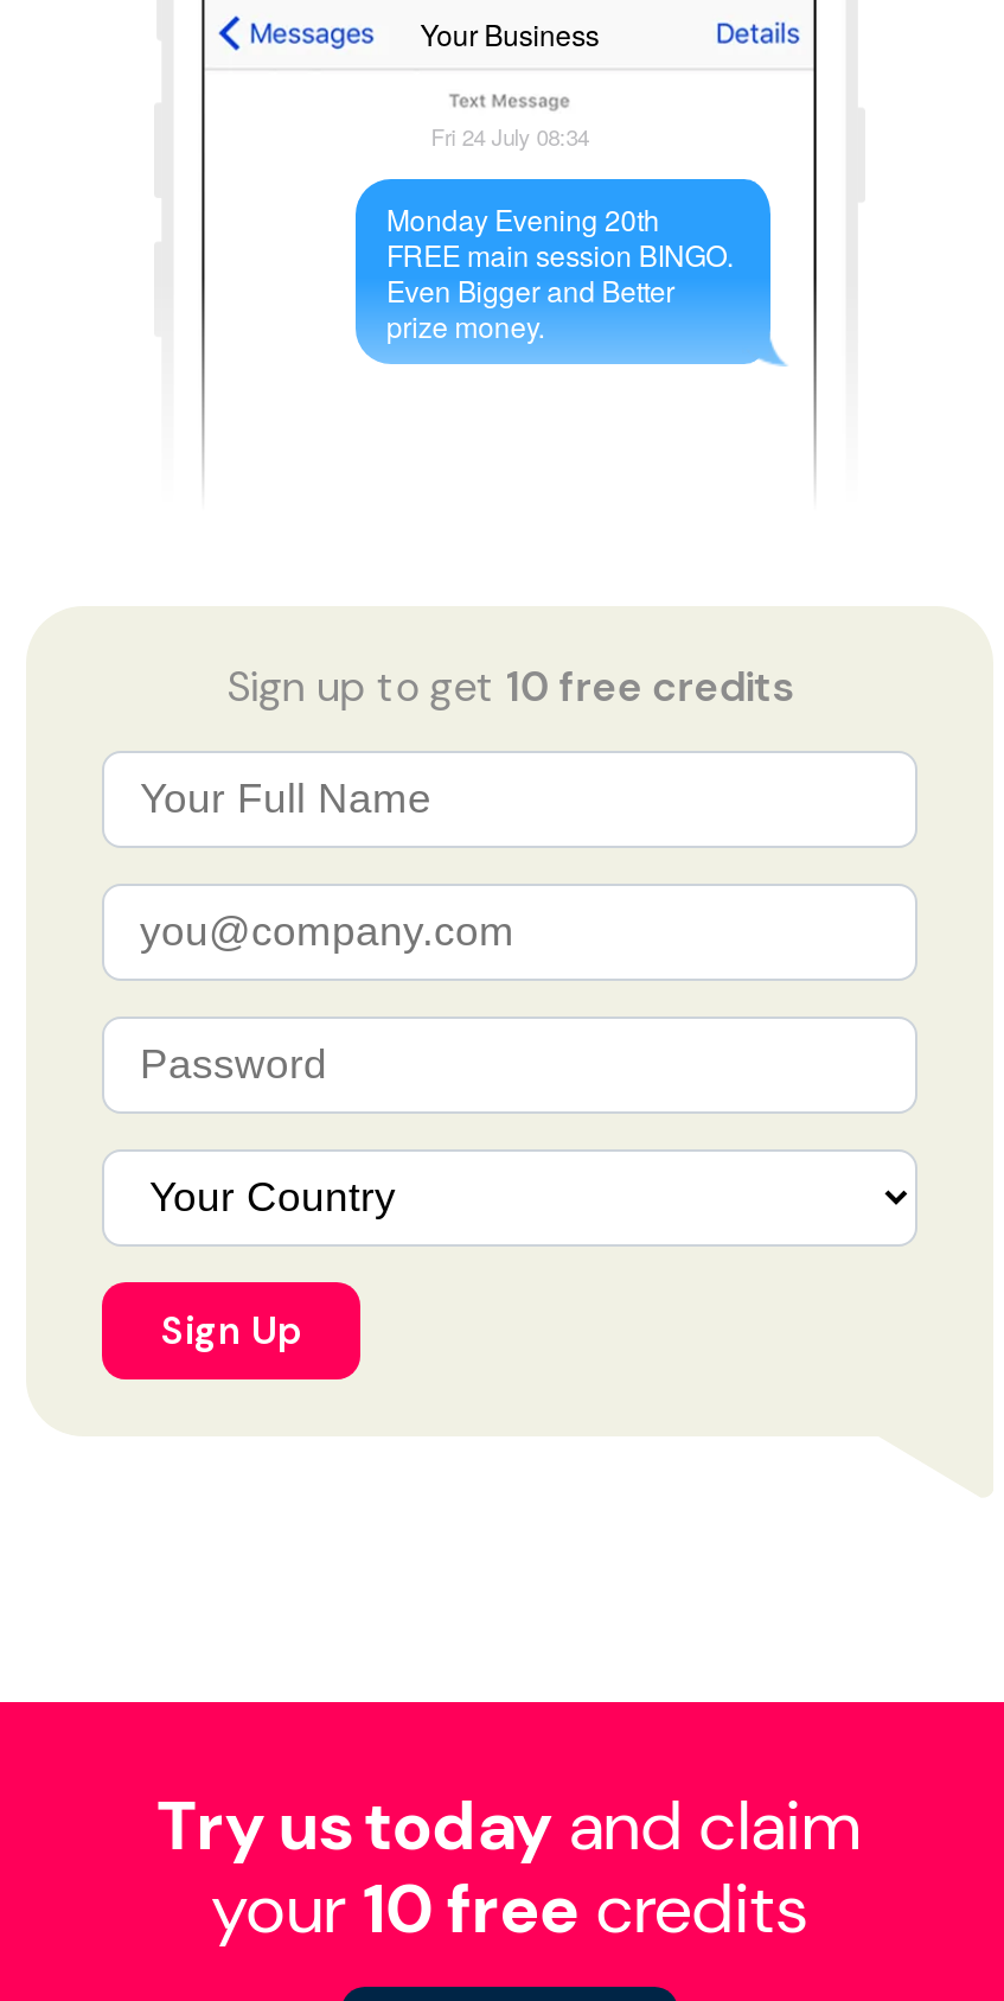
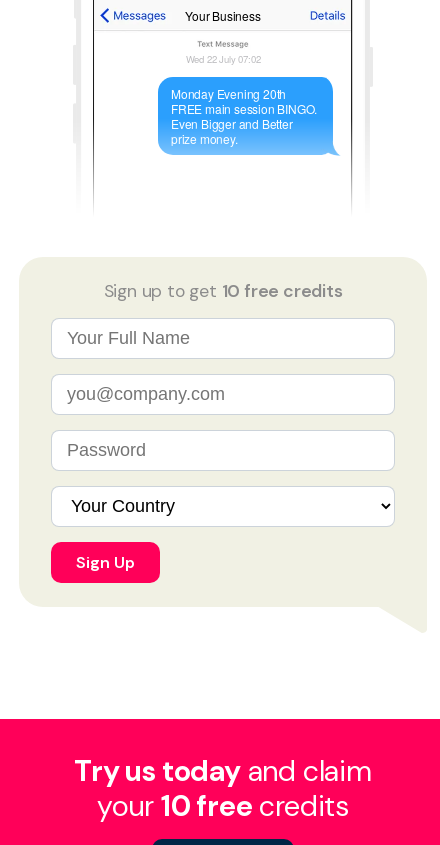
[431,120,589,153] Fri 24 July 08:34 -> [186,52,260,66] Wed 22 July 07:02

